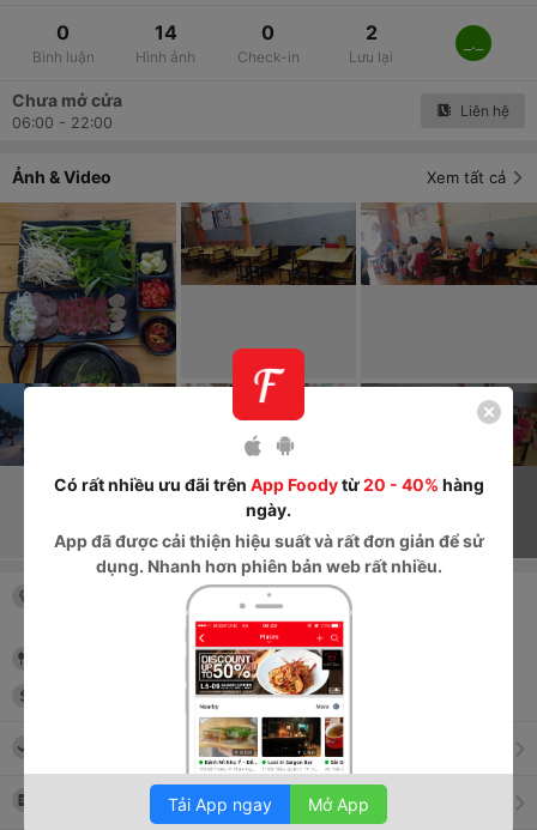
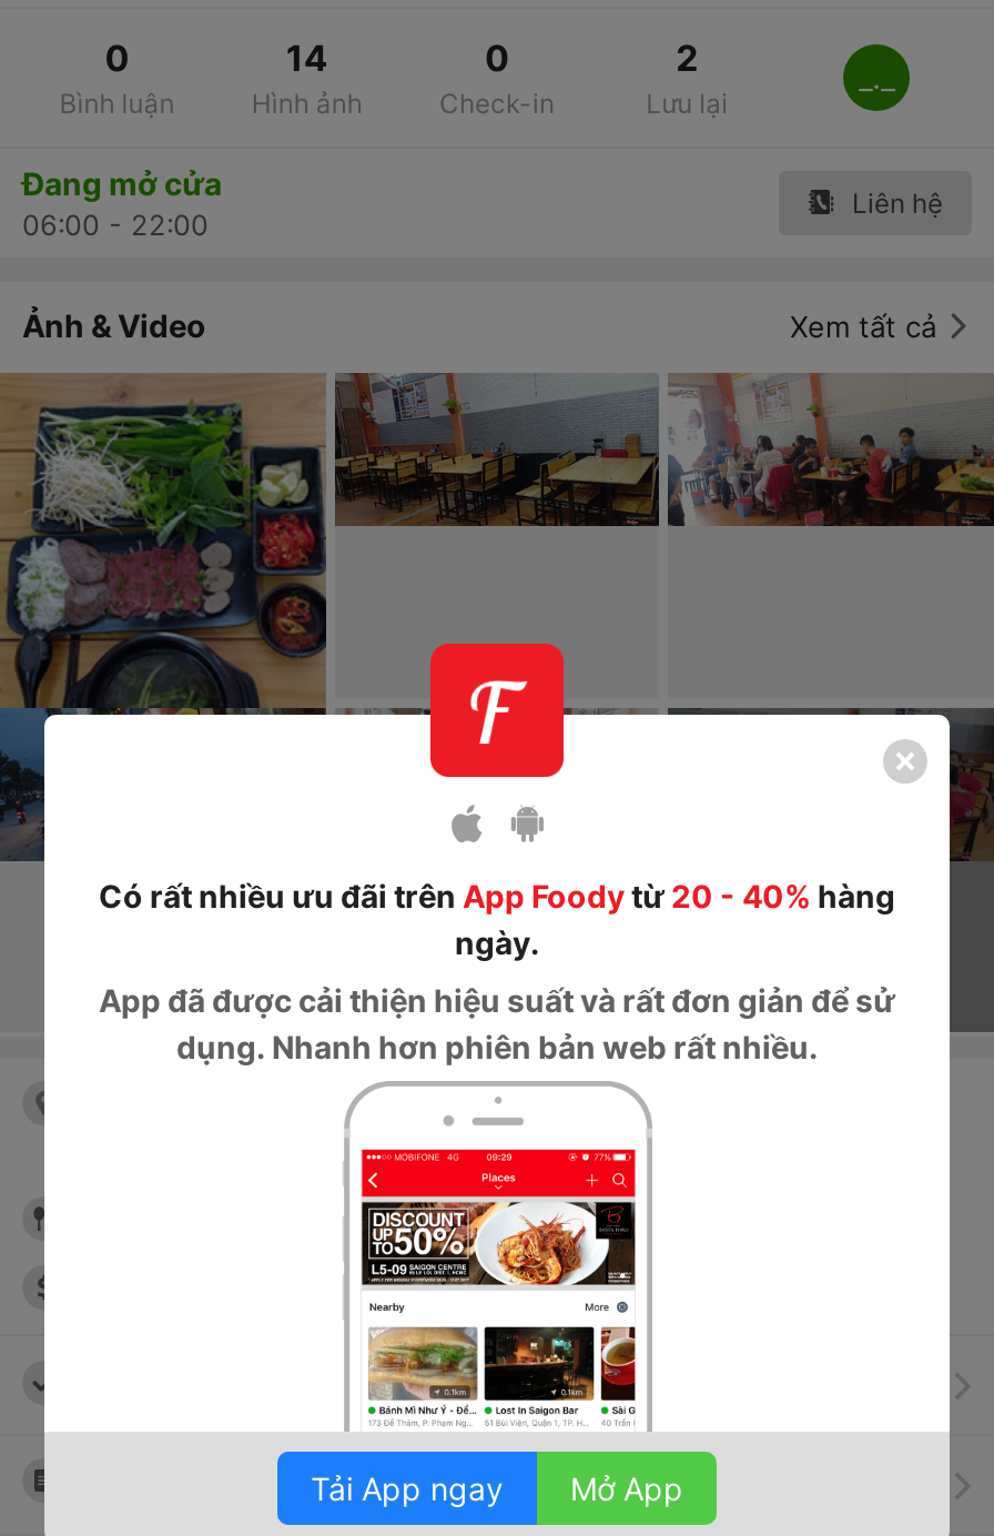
[12,90,122,110] Chưa mở cửa -> [22,164,222,202] Đang mở cửa

